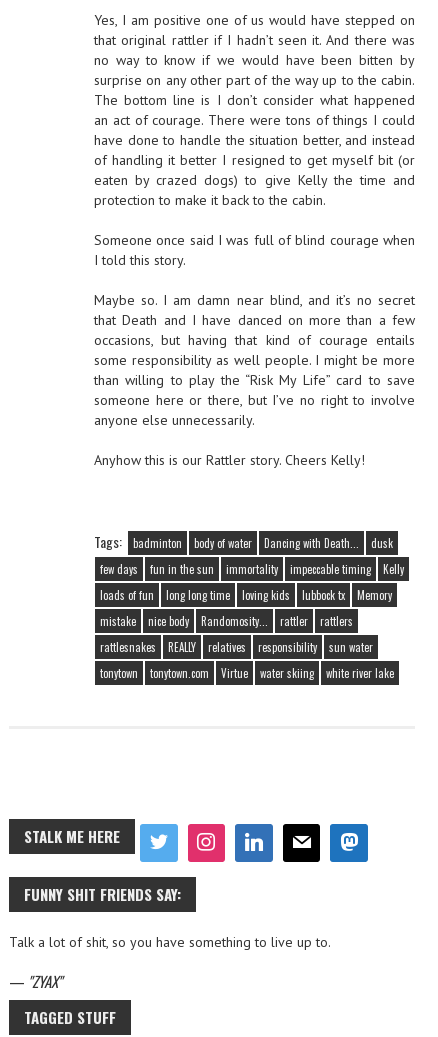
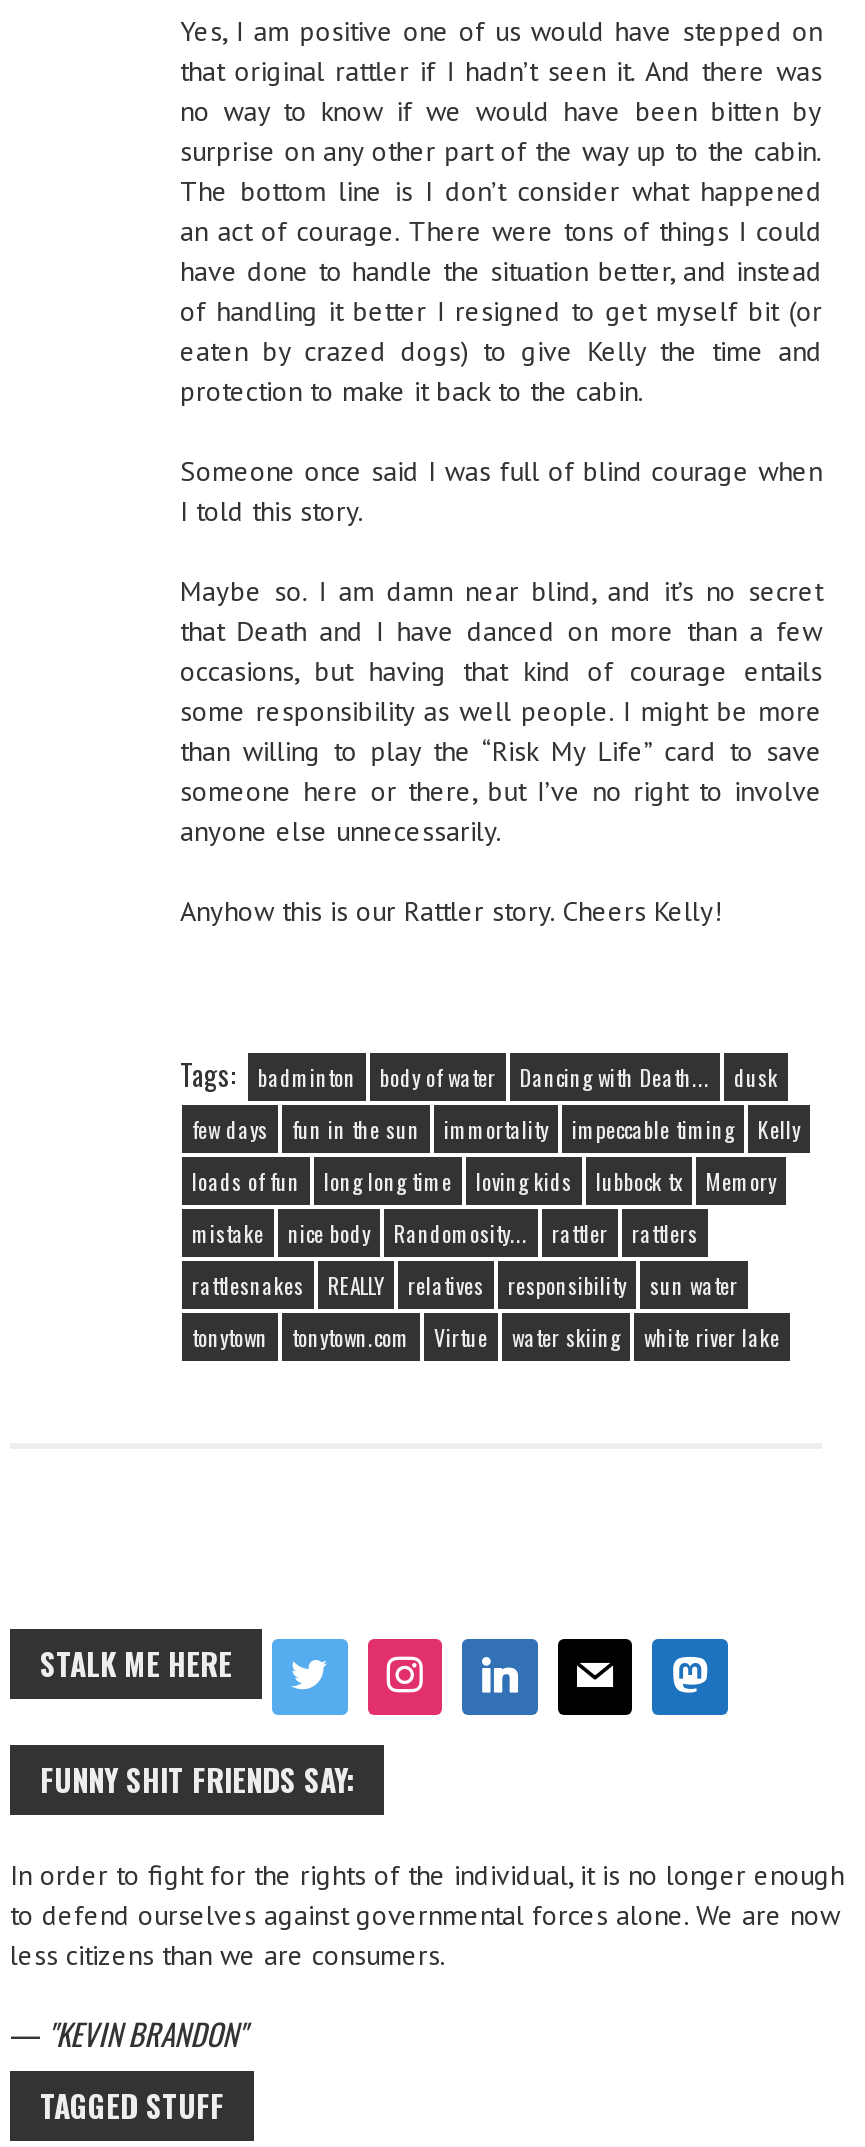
[9,933,331,951] Talk a lot of shit, so you have something to live up to. -> [10,1857,844,1973] In order to fight for the rights of the individual, it is no longer enough | to defend ourselves against governmental forces alone. We are now | less citizens than we are consumers.
[9,970,58,992] — ZYAX -> [10,2011,238,2055] — KEVIN BRANDON

